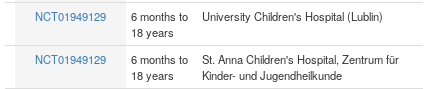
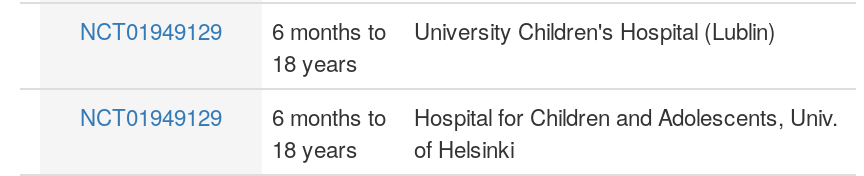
[202,51,399,83] St. Anna Children's Hospital, Zentrum für | Kinder- und Jugendheilkunde -> [414,100,838,164] Hospital for Children and Adolescents, Univ. | of Helsinki

